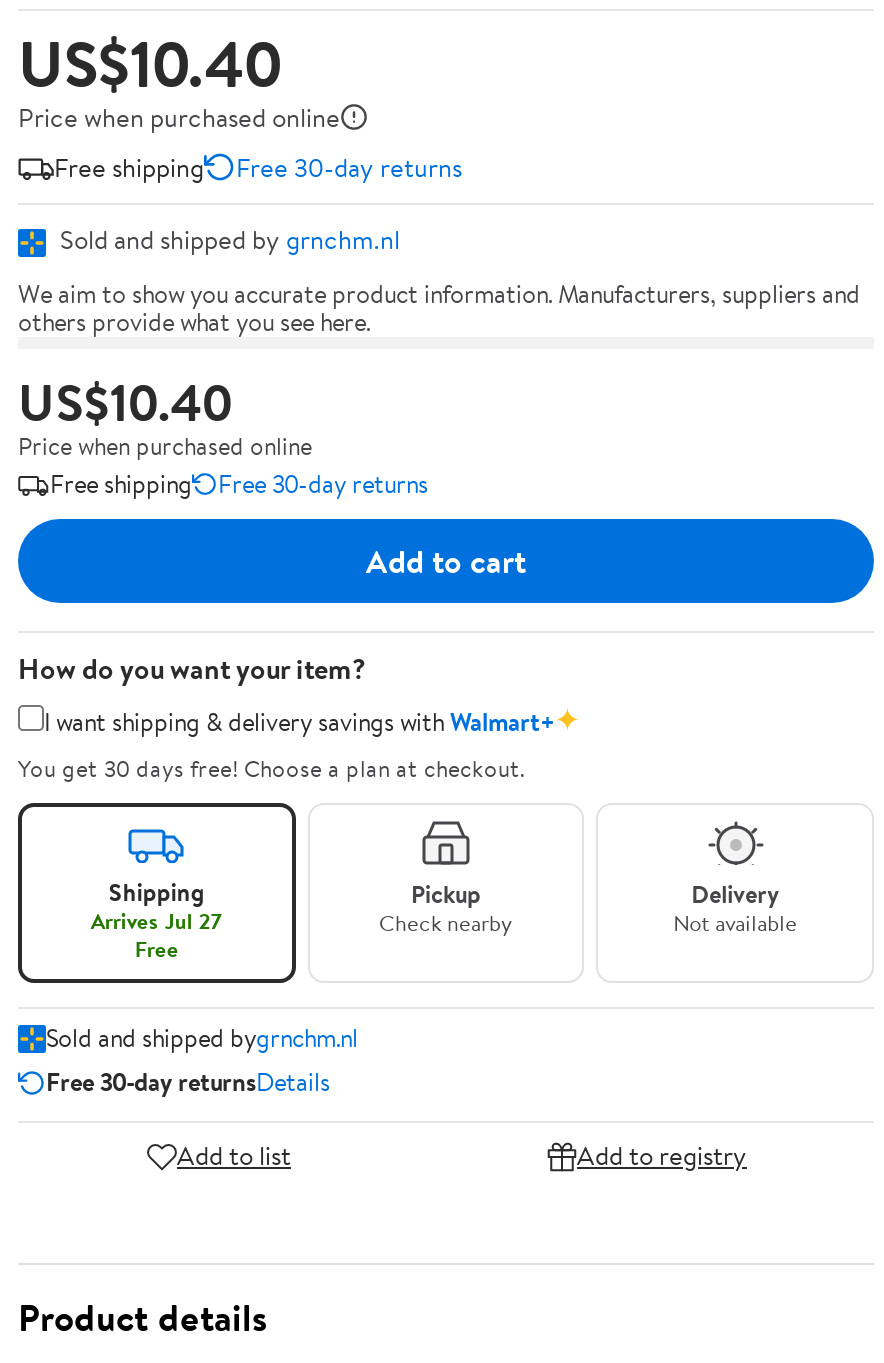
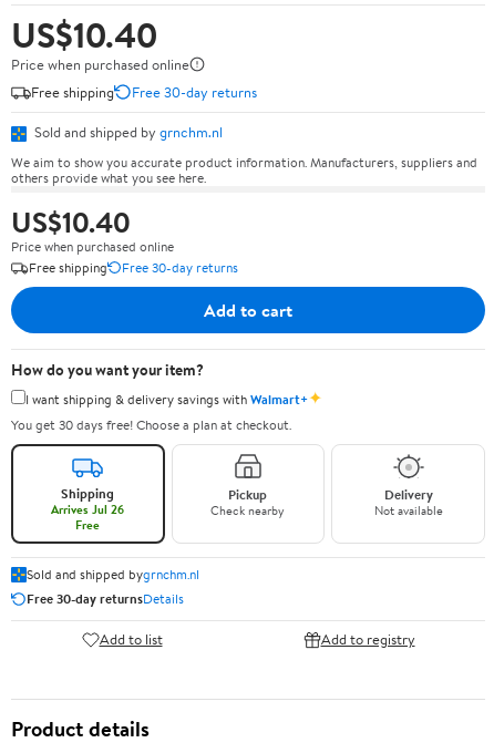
[91,905,223,937] Arrives Jul 27 -> [51,501,124,518] Arrives Jul 26

